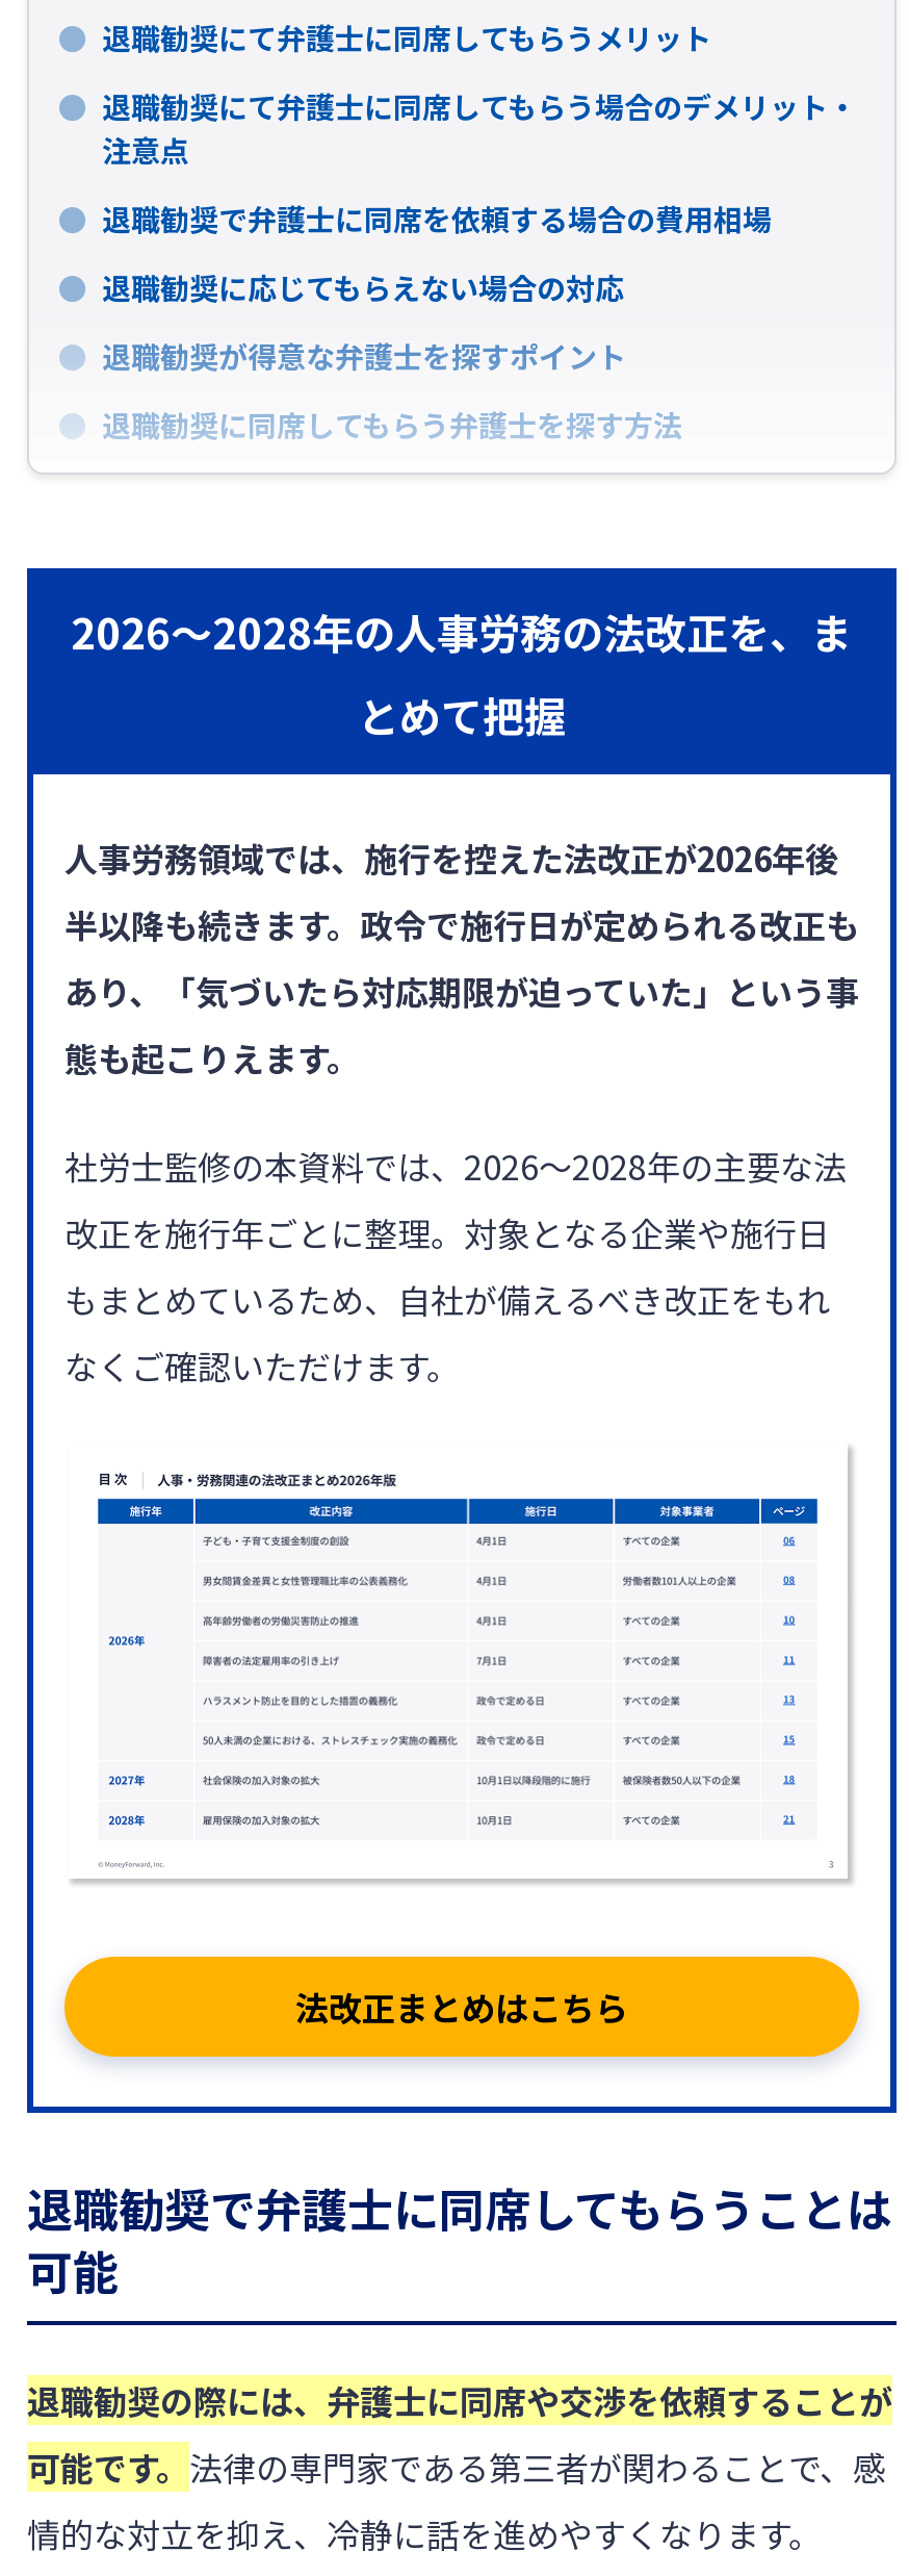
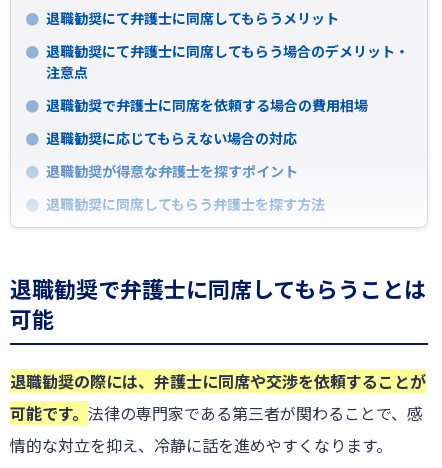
[25,566,899,2115] [image] | 2026〜2028年の人事労務の法改正を、ま | とめて把握 | 人事労務領域では、施行を控えた法改正が2026年後 | 半以降も続きます。政令で施行日が定められる改正も | あり、「気づいたら対応期限が迫っていた」という事 | 態も起こりえます。 | 社労士監修の本資料では、2026〜2028年の主要な法 | 改正を施行年ごとに整理。対象となる企業や施行日 | もまとめているため、自社が備えるべき改正をもれ | なくご確認いただけます。 -> none
[295,1983,628,2033] 法改正まとめはこちら -> none

